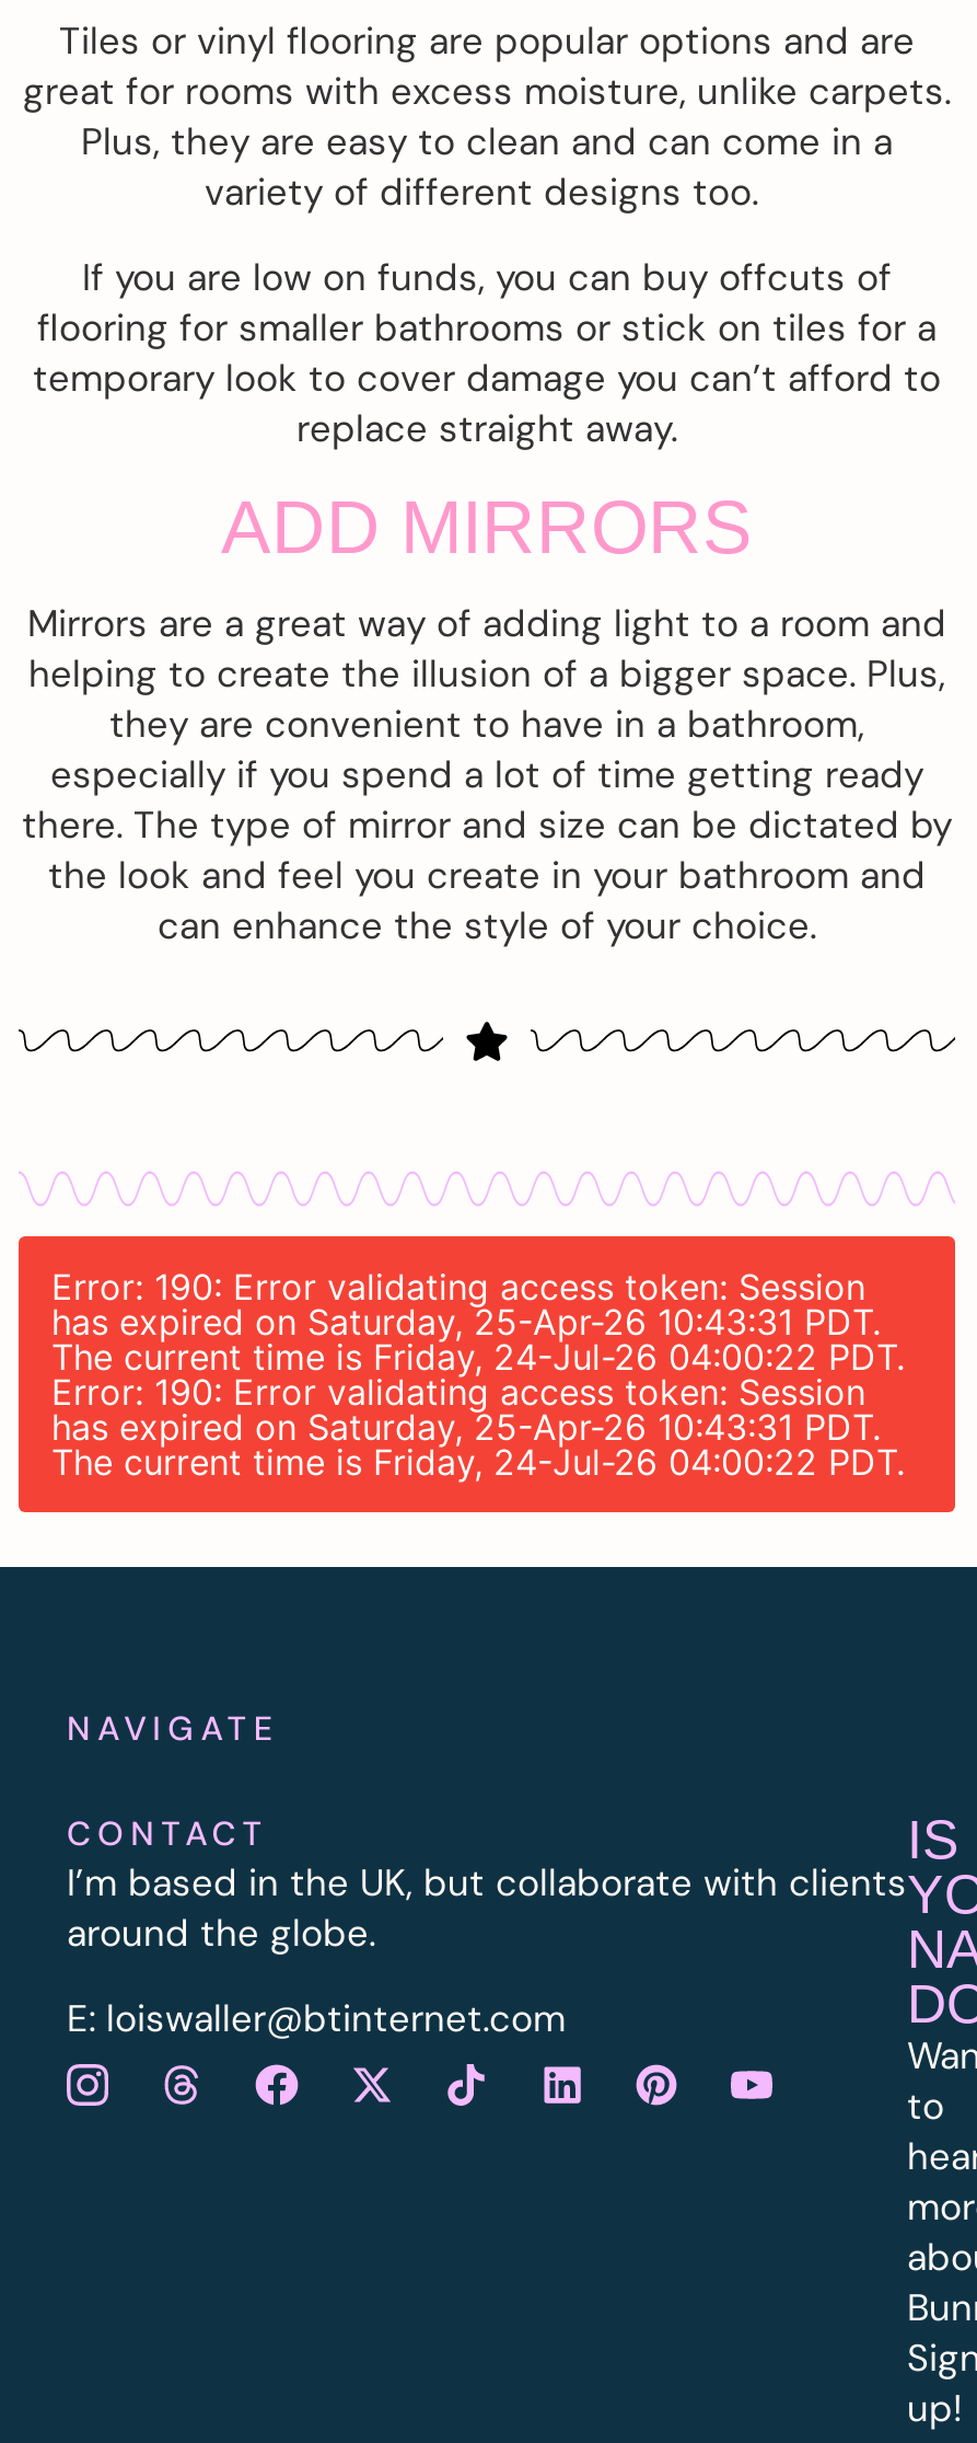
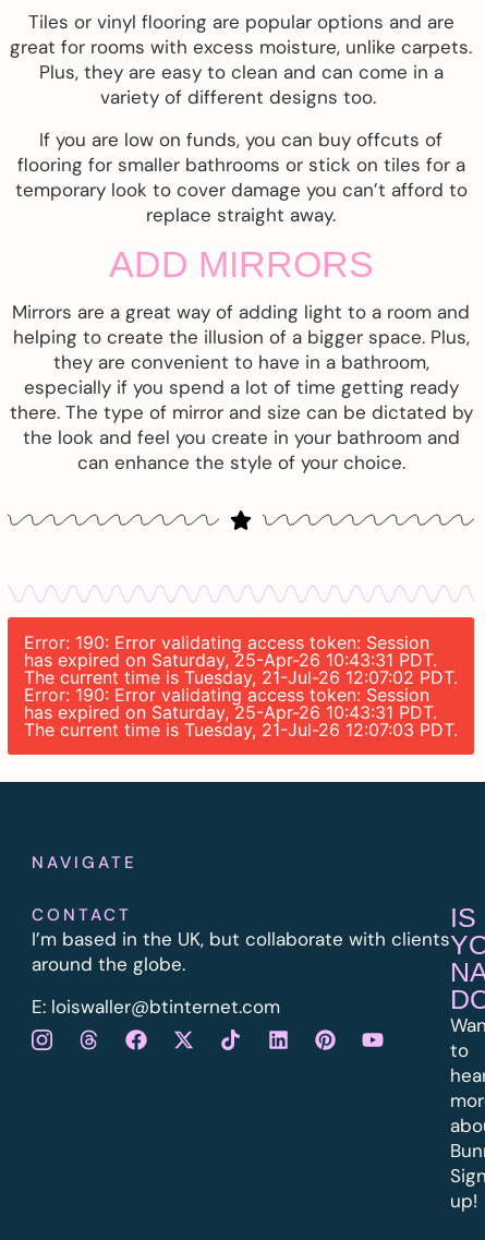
[51,1334,905,1378] The current time is Friday, 24-Jul-26 04:00:22 PDT. -> [24,666,458,688] The current time is Tuesday, 21-Jul-26 12:07:02 PDT.
[51,1439,905,1483] The current time is Friday, 24-Jul-26 04:00:22 PDT. -> [24,718,458,740] The current time is Tuesday, 21-Jul-26 12:07:03 PDT.

